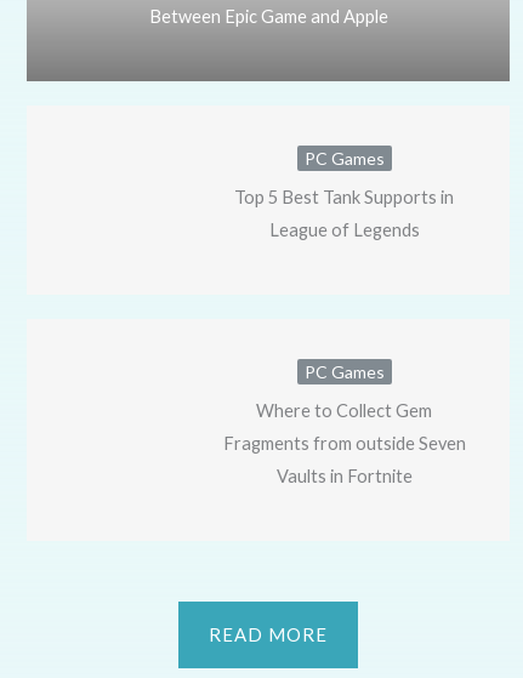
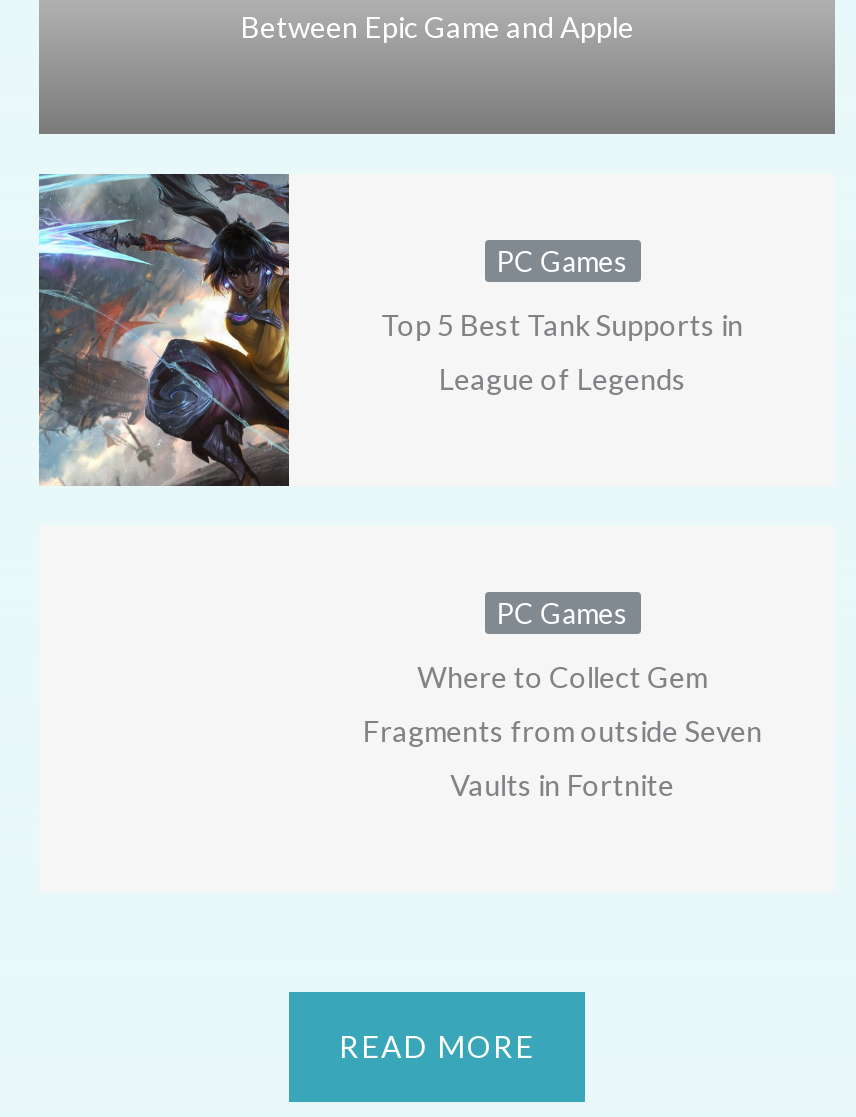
none -> [37,172,291,488] [image]

